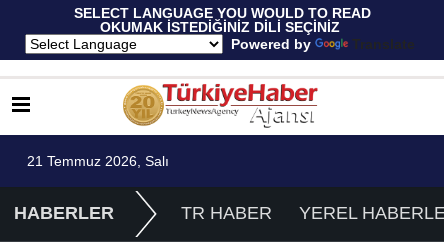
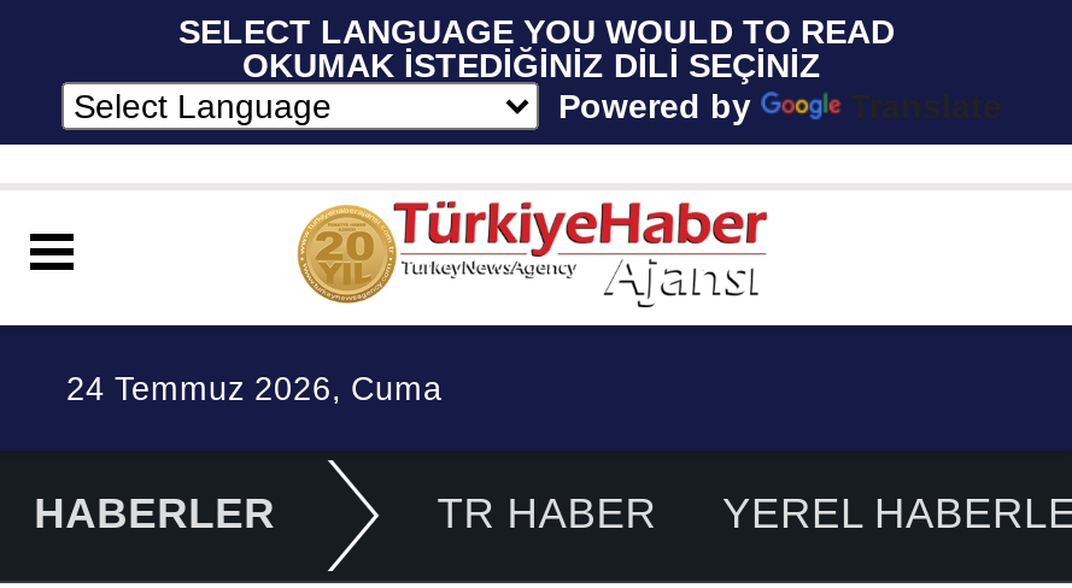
[27,154,169,169] 21 Temmuz 2026, Salı -> [66,371,443,407] 24 Temmuz 2026, Cuma

